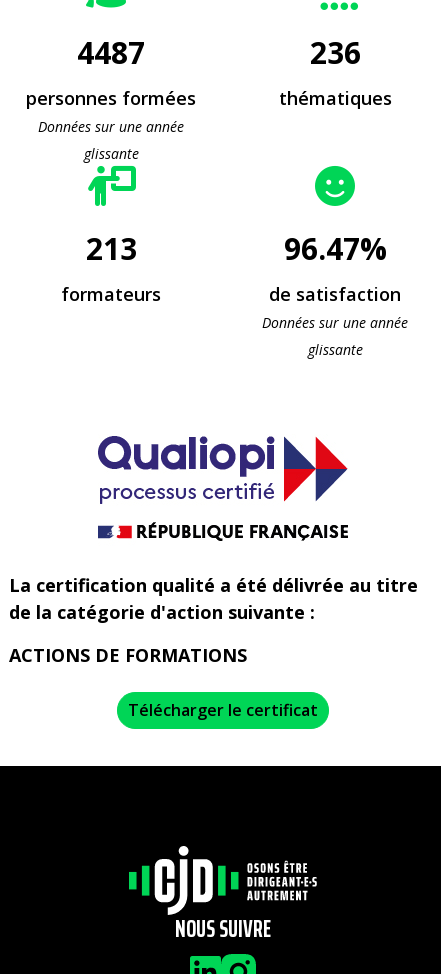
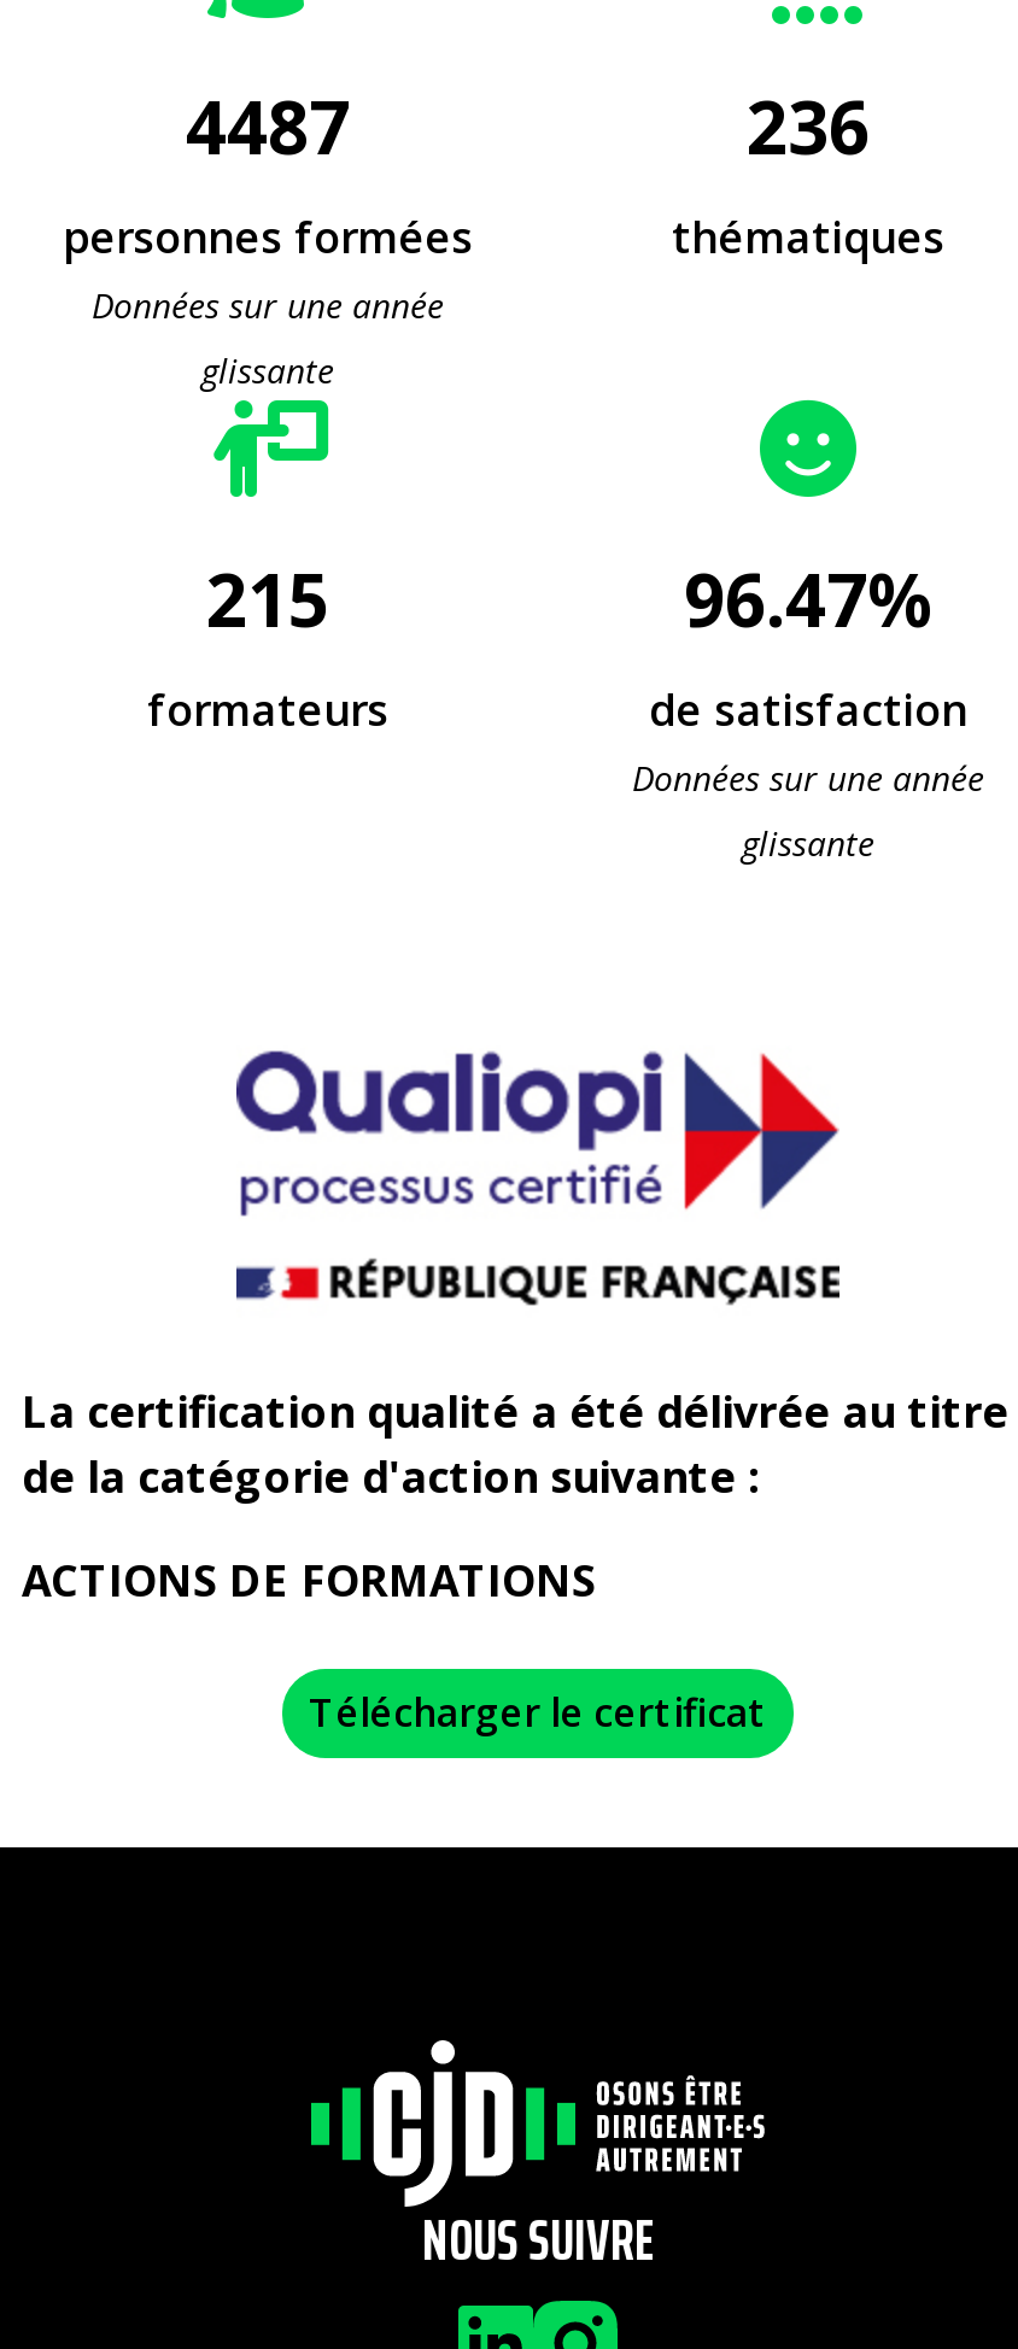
[85,228,136,269] 213 -> [206,550,329,649] 215

